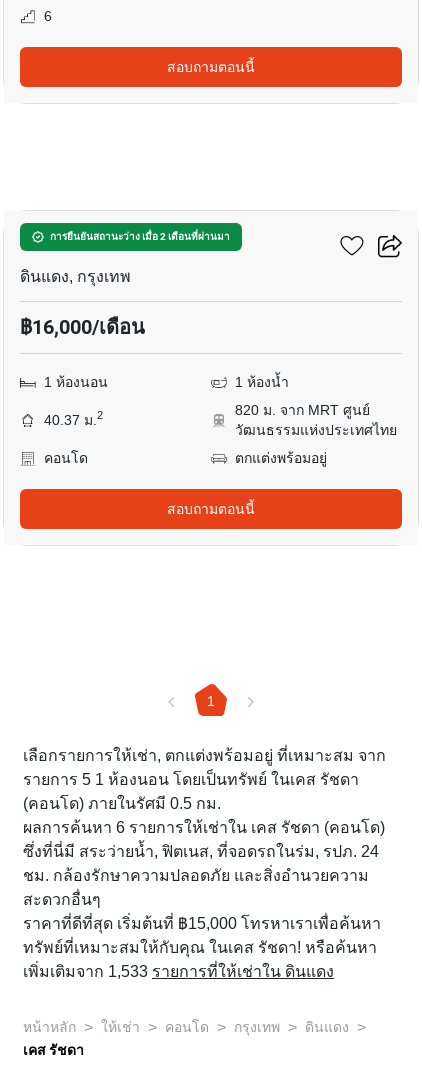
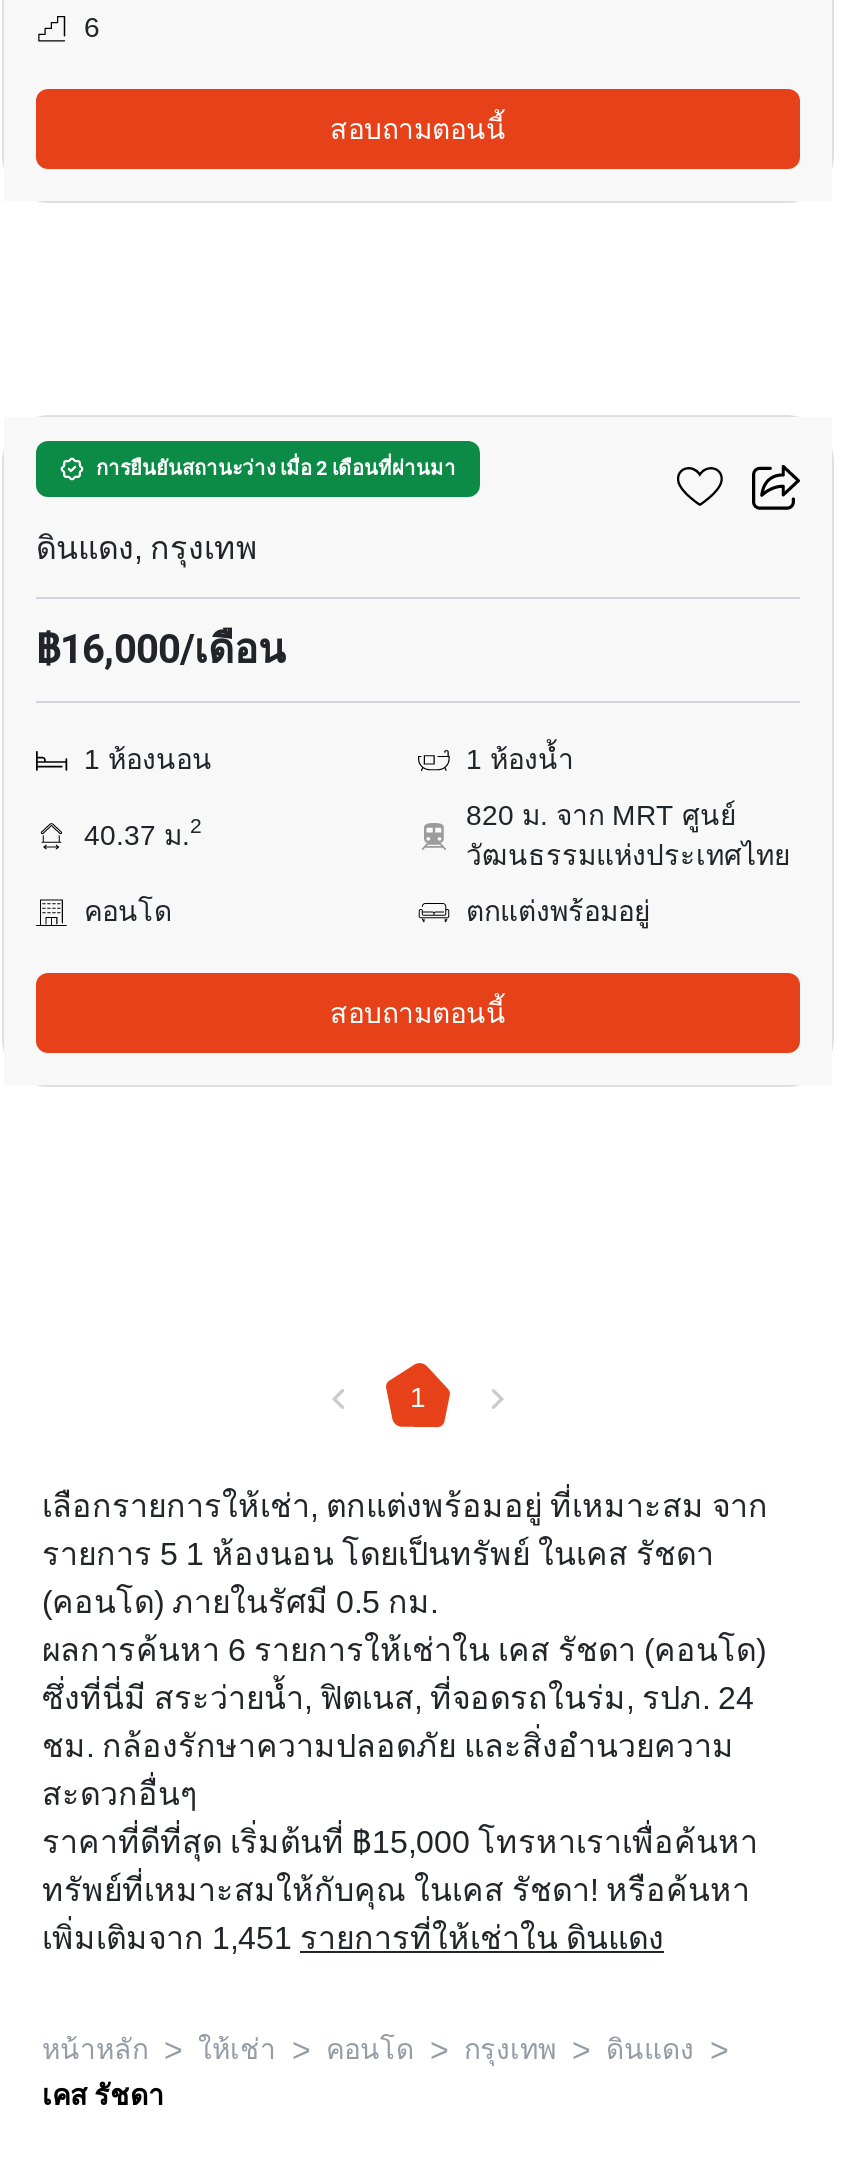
[23,962,334,982] เพิ่มเติมจาก 1,533รายการที่ให้เช่าใน ดินแดง -> [42,1919,664,1959] เพิ่มเติมจาก 1,451รายการที่ให้เช่าใน ดินแดง

